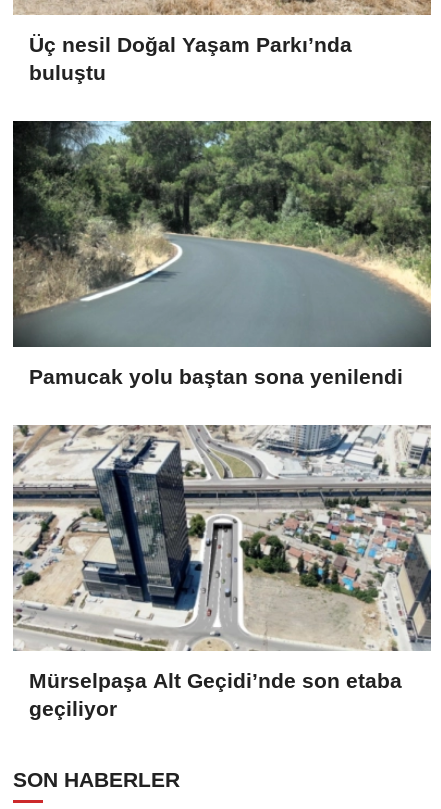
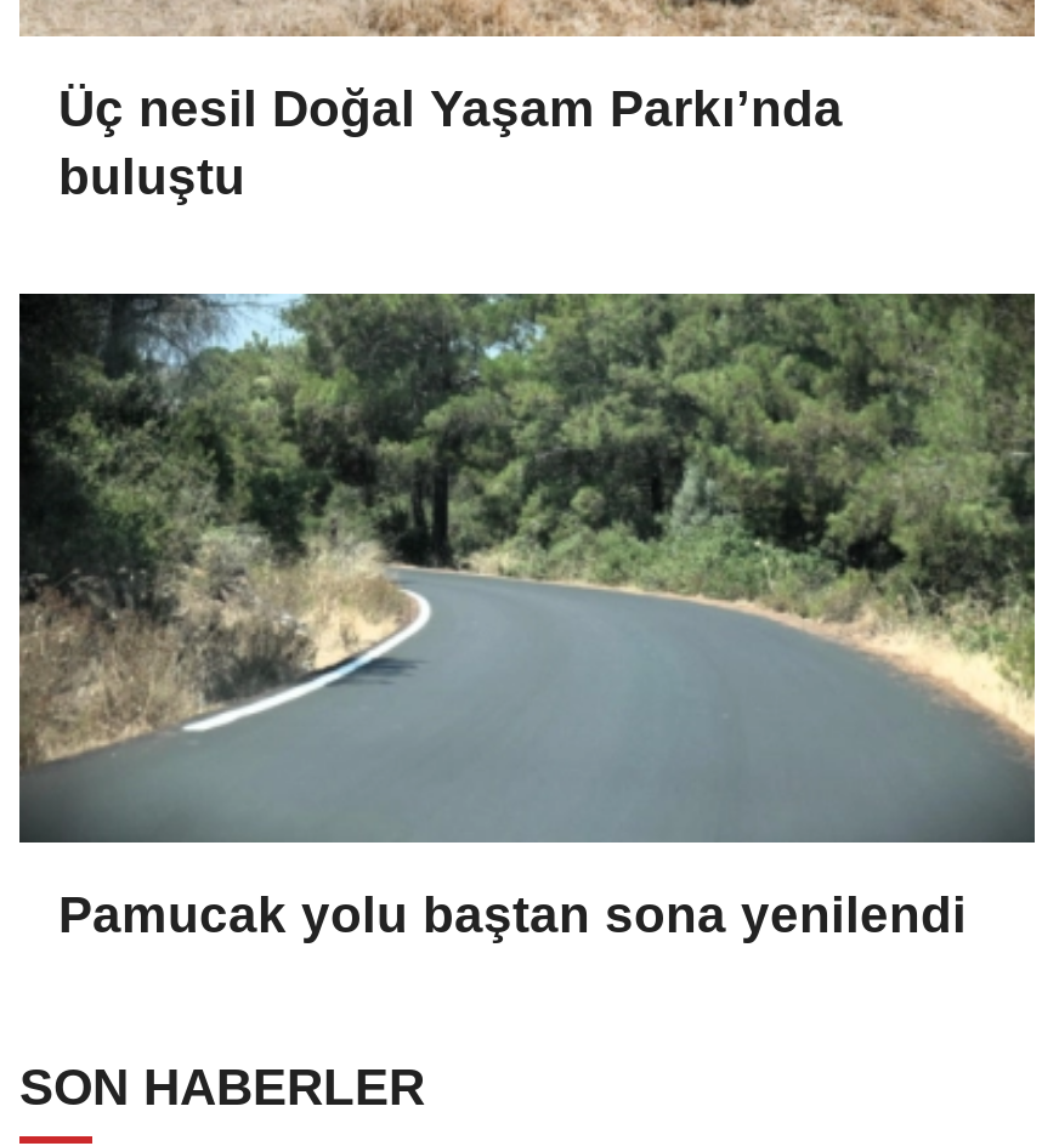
[12,424,432,720] [image] | Mürselpaşa Alt Geçidi’nde son etaba | geçiliyor -> none

